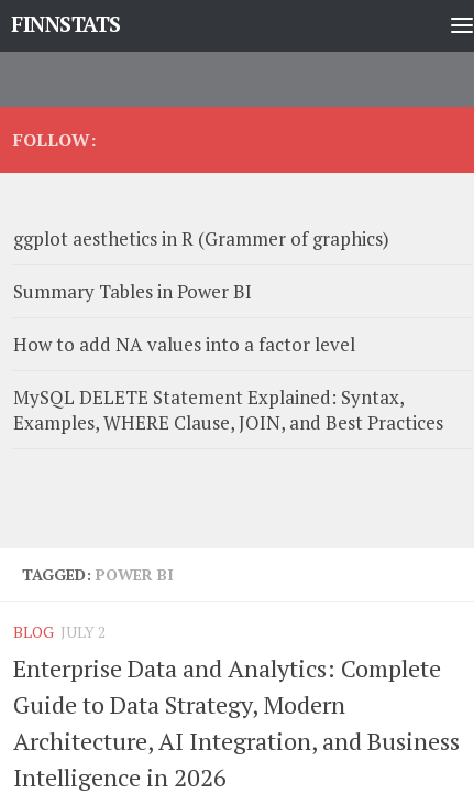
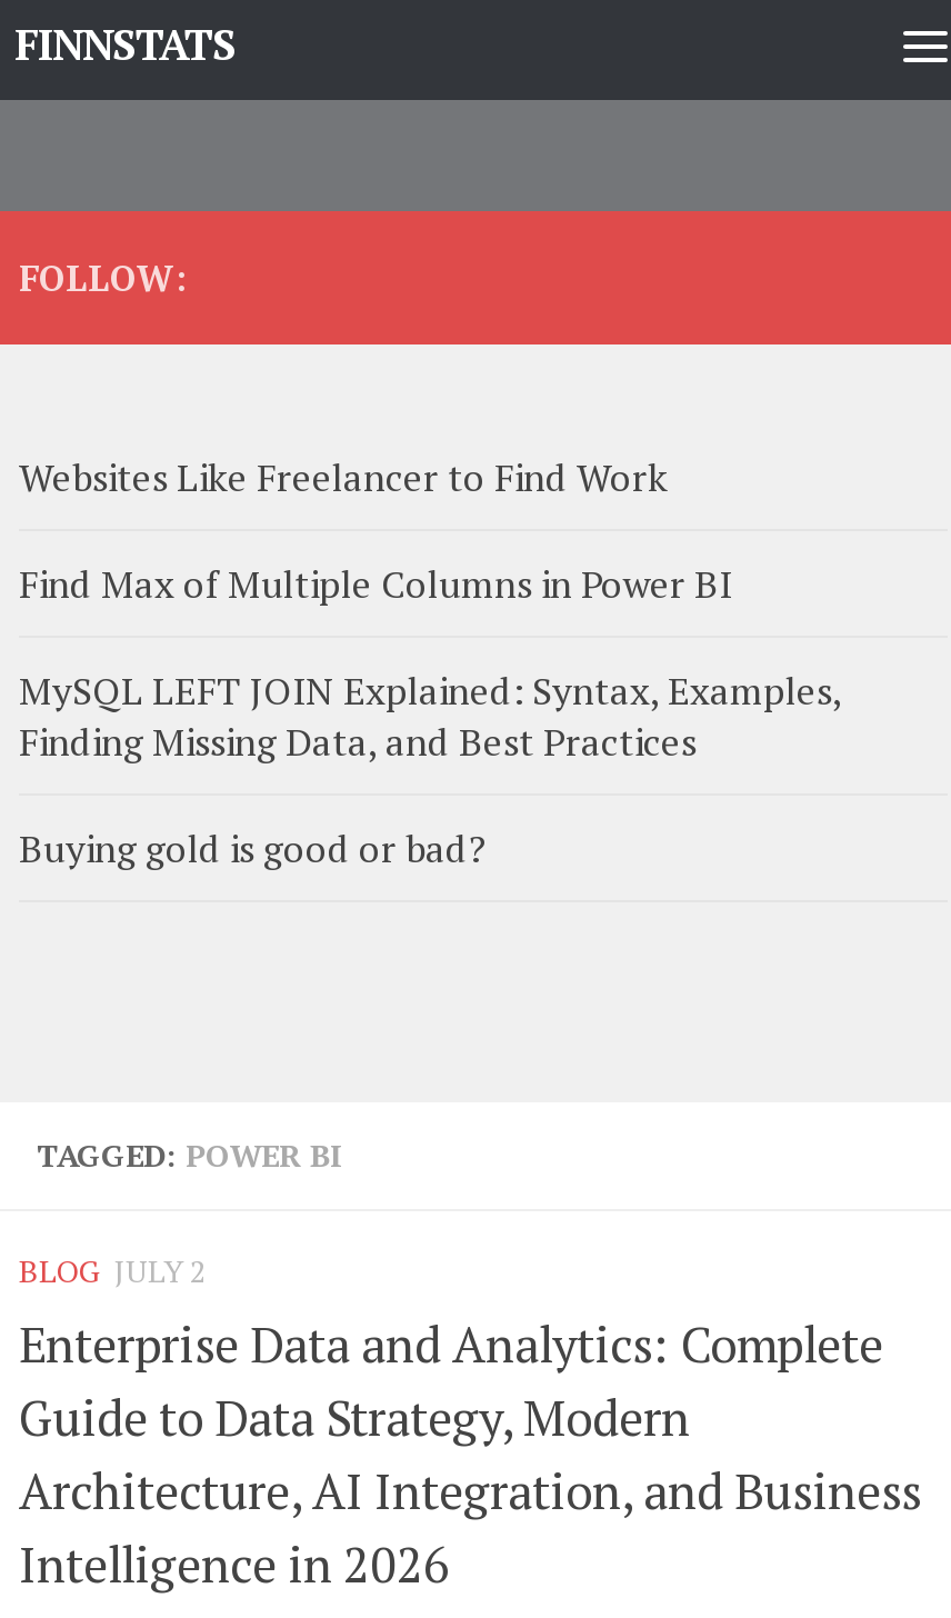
[13,226,389,251] ggplot aesthetics in R (Grammer of graphics) -> [19,451,668,502] Websites Like Freelancer to Find Work
[13,279,252,304] Summary Tables in Power BI -> [19,558,732,609] Find Max of Multiple Columns in Power BI
[13,332,355,357] How to add NA values into a factor level -> [19,665,841,767] MySQL LEFT JOIN Explained: Syntax, Examples, | Finding Missing Data, and Best Practices
[13,384,443,435] MySQL DELETE Statement Explained: Syntax, | Examples, WHERE Clause, JOIN, and Best Practices -> [19,822,485,873] Buying gold is good or bad?

